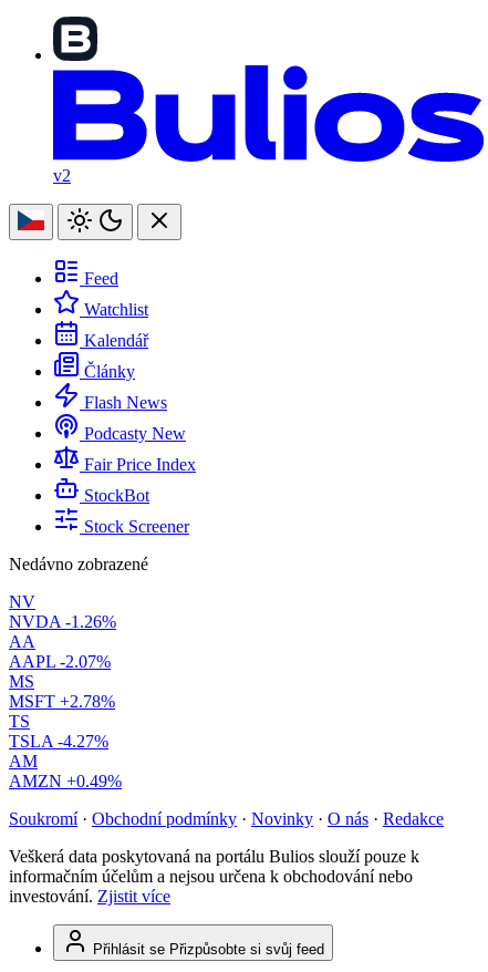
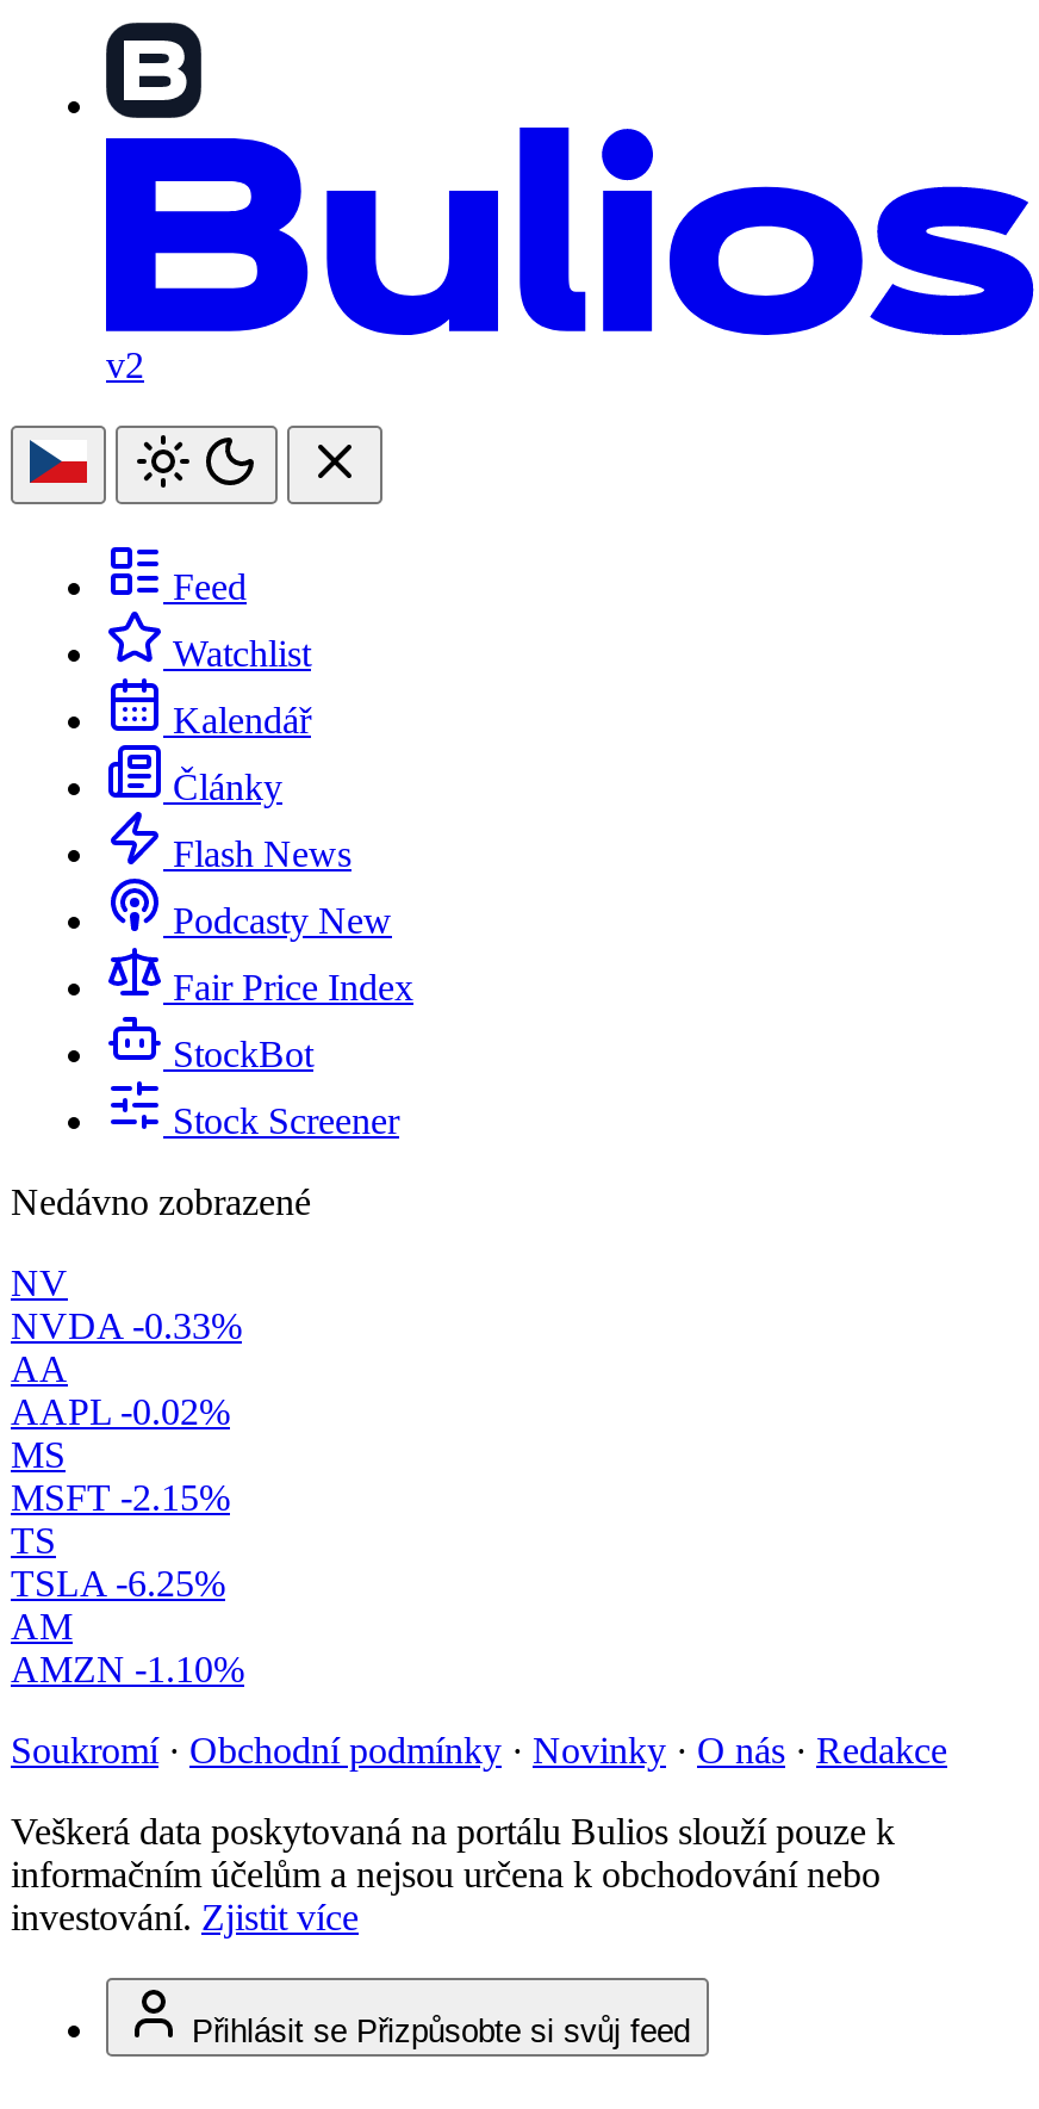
[9,612,116,631] NVDA -1.26% -> [11,1306,242,1346] NVDA -0.33%
[9,652,111,671] AAPL -2.07% -> [11,1392,230,1432] AAPL -0.02%
[9,692,115,711] MSFT +2.78% -> [11,1477,230,1518] MSFT -2.15%
[9,732,108,751] TSLA -4.27% -> [11,1563,225,1604] TSLA -6.25%
[9,772,122,791] AMZN +0.49% -> [11,1649,244,1690] AMZN -1.10%

